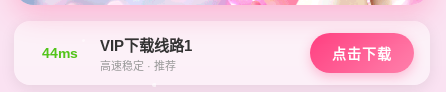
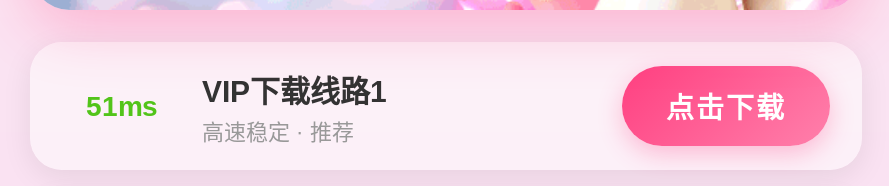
[42,36,192,61] 44ms VIP下载线路1 -> [86,73,386,122] 51ms VIP下载线路1

